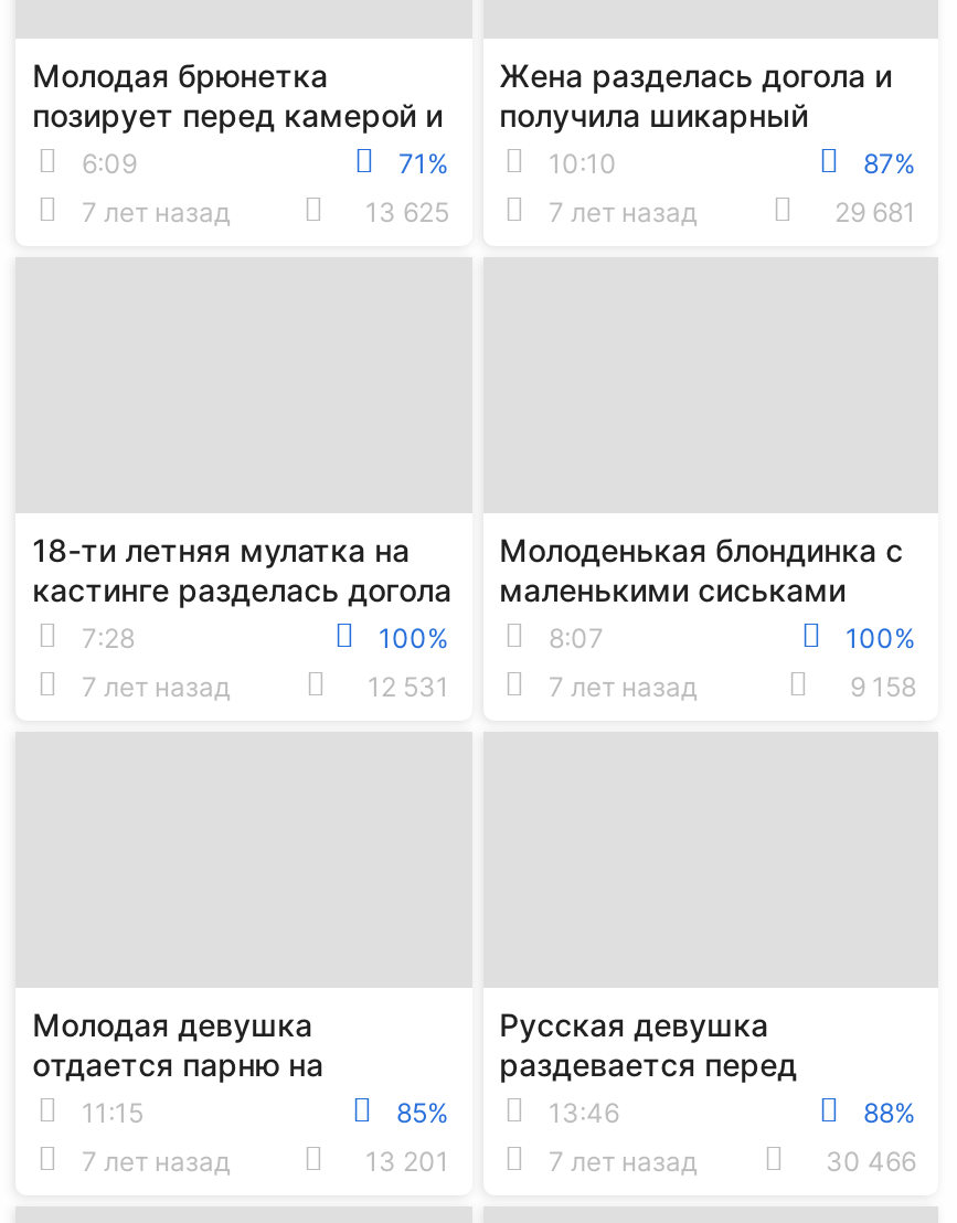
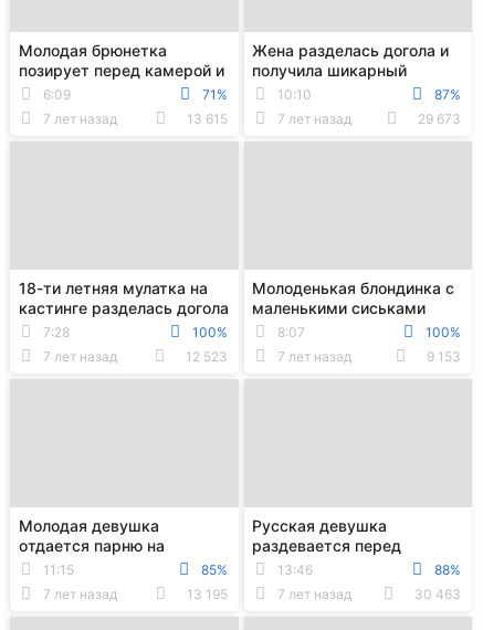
[365,196,449,229] 13 625 -> [186,111,227,127] 13 615
[834,196,916,229] 29 681 -> [418,111,461,127] 29 673
[368,671,449,704] 12 531 -> [185,348,227,365] 12 523
[850,671,916,704] 9 158 -> [427,348,461,365] 9 153
[365,1146,449,1179] 13 201 -> [186,586,227,603] 13 195
[826,1146,916,1179] 30 466 -> [414,586,461,603] 30 463

